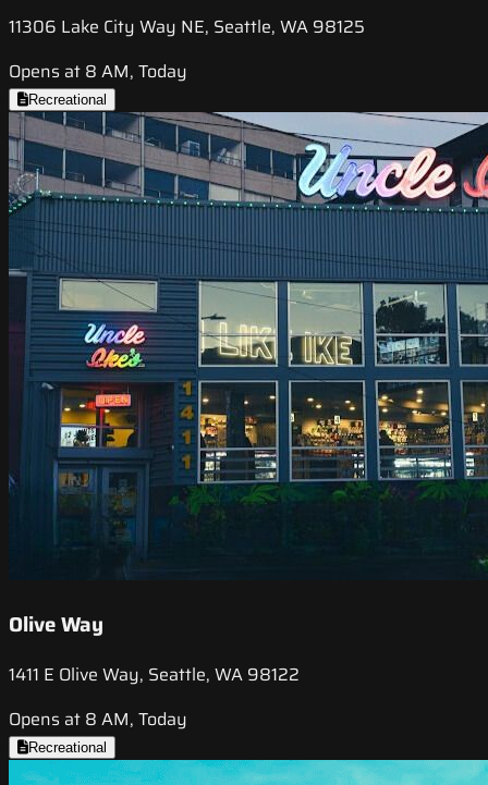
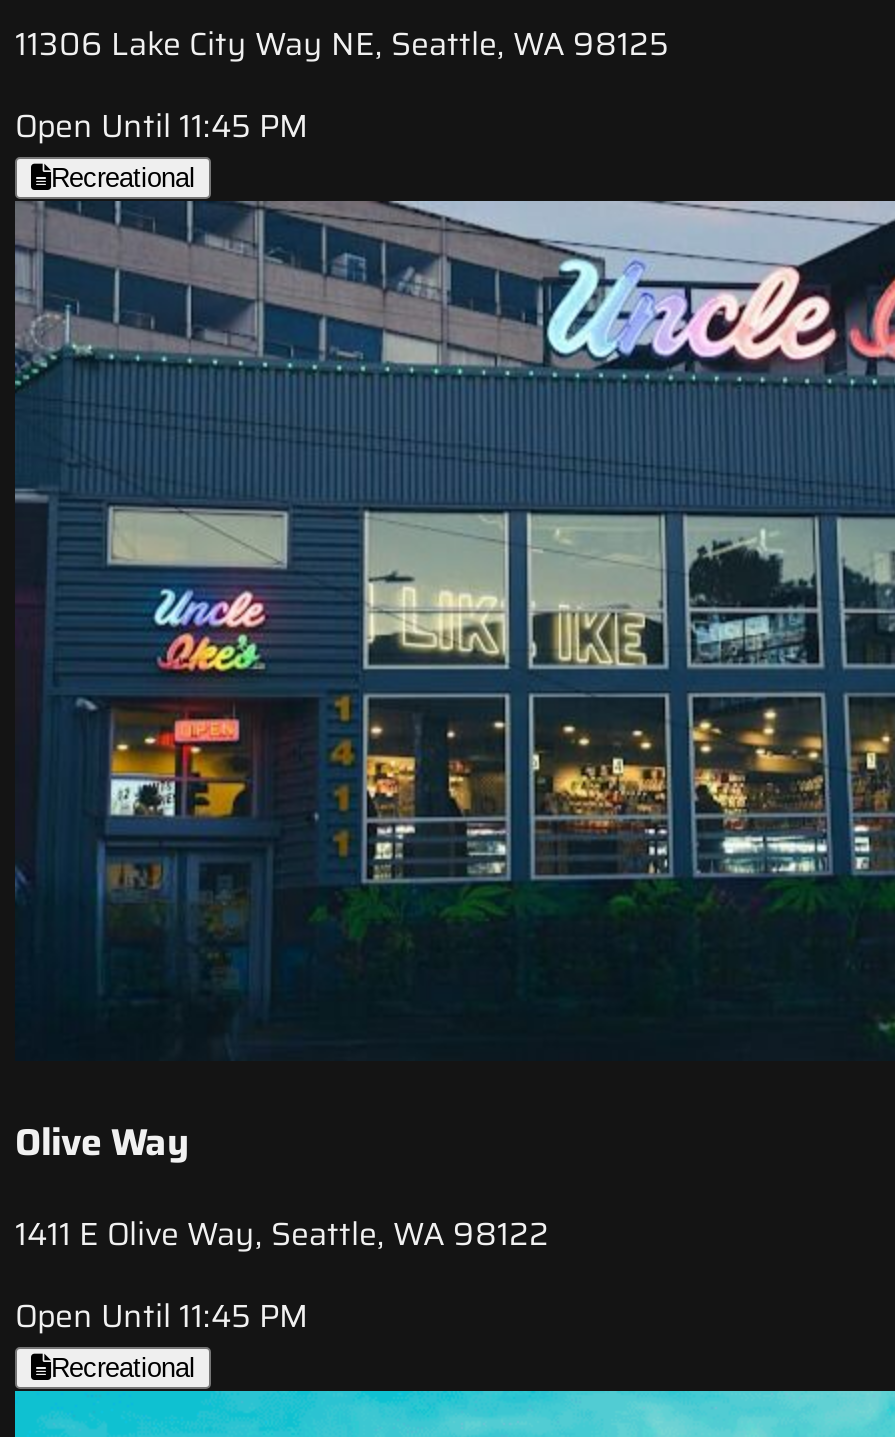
[9,58,187,85] Opens at 8 AM, Today -> [15,102,309,152] Open Until 11:45 PM
[9,705,187,733] Opens at 8 AM, Today -> [15,1291,309,1341] Open Until 11:45 PM

